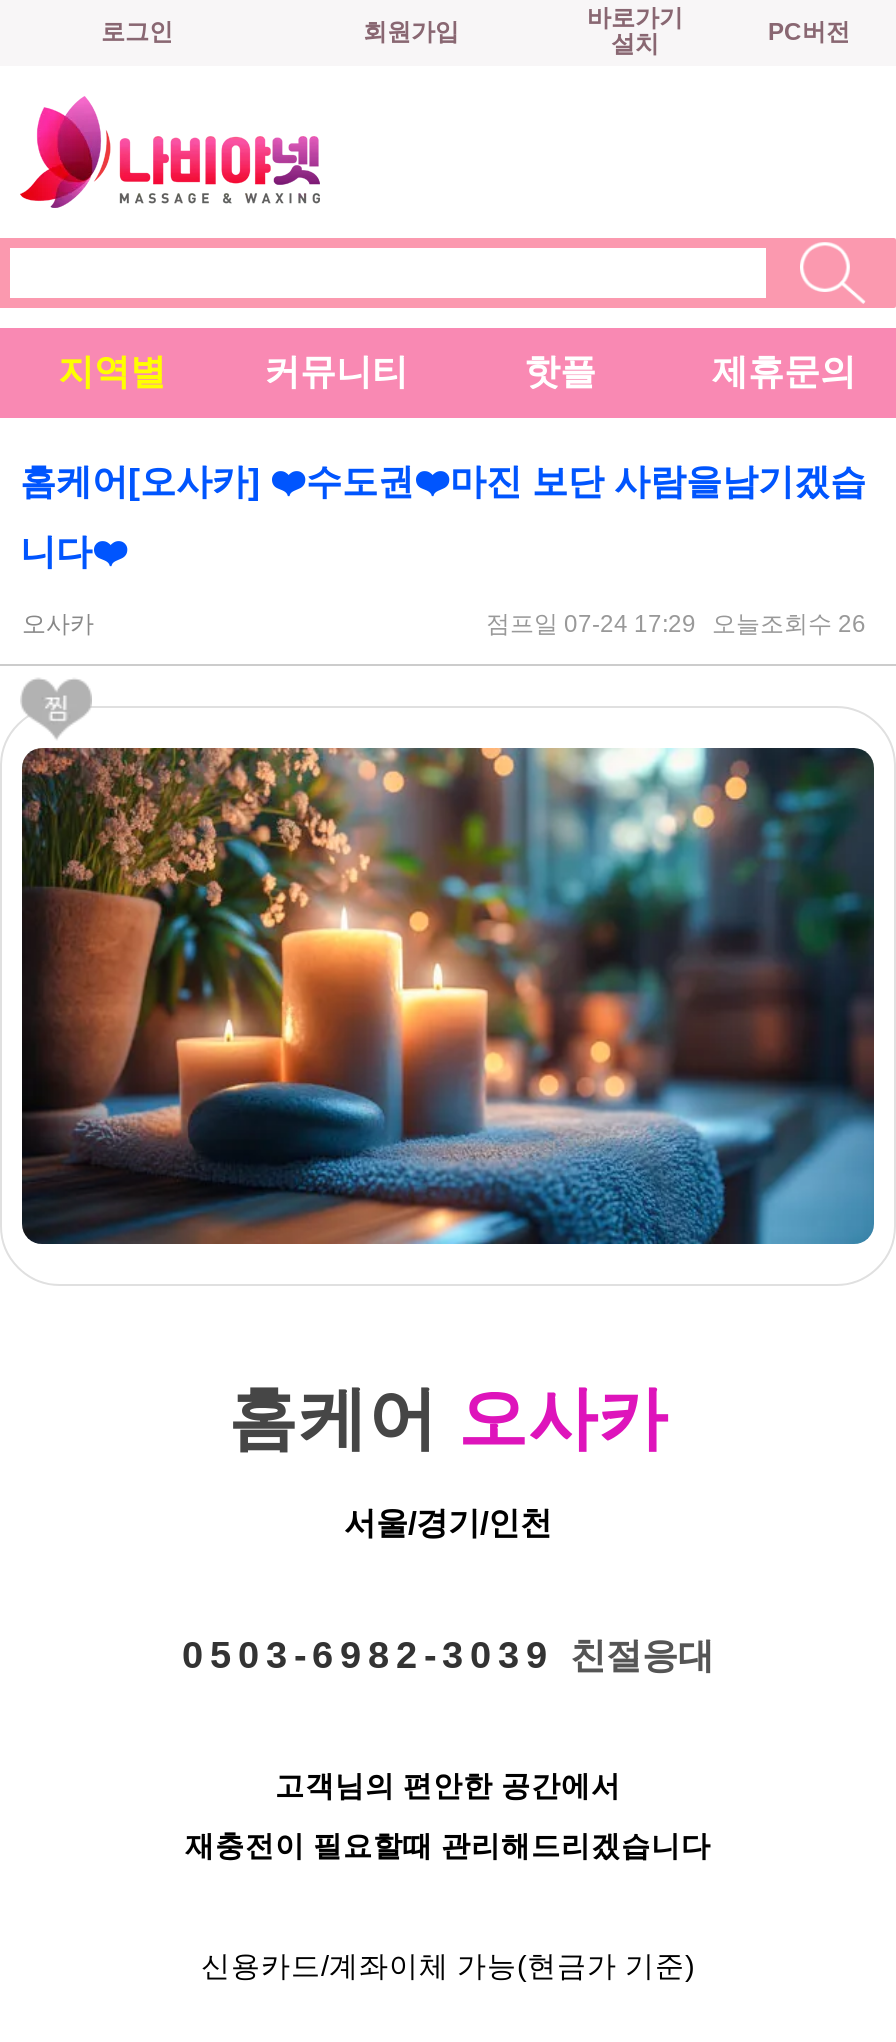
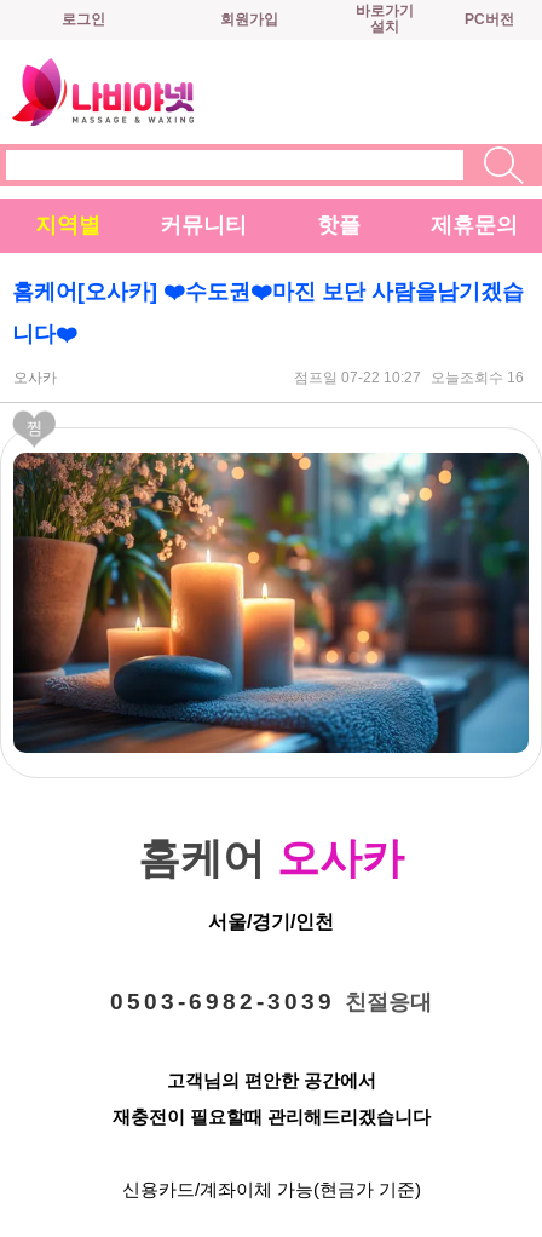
[486,610,866,638] 점프일 07-24 17:29 오늘조회수 26 -> [294,369,524,386] 점프일 07-22 10:27 오늘조회수 16

